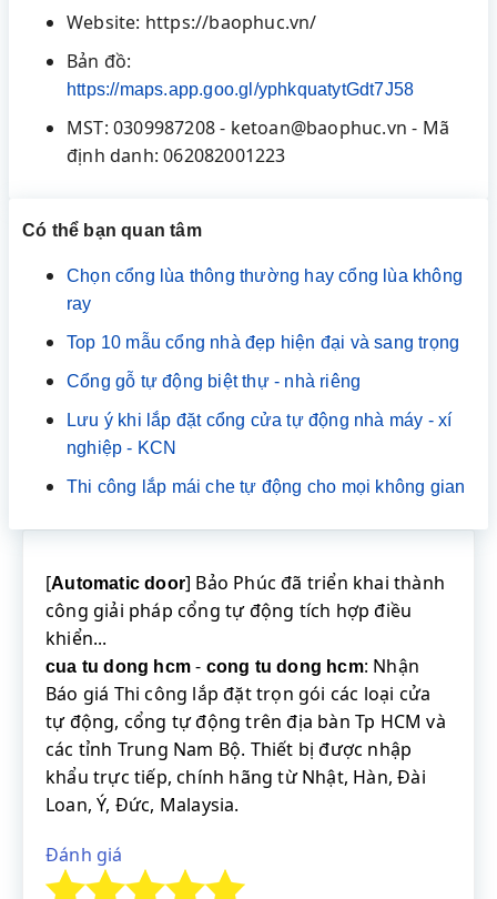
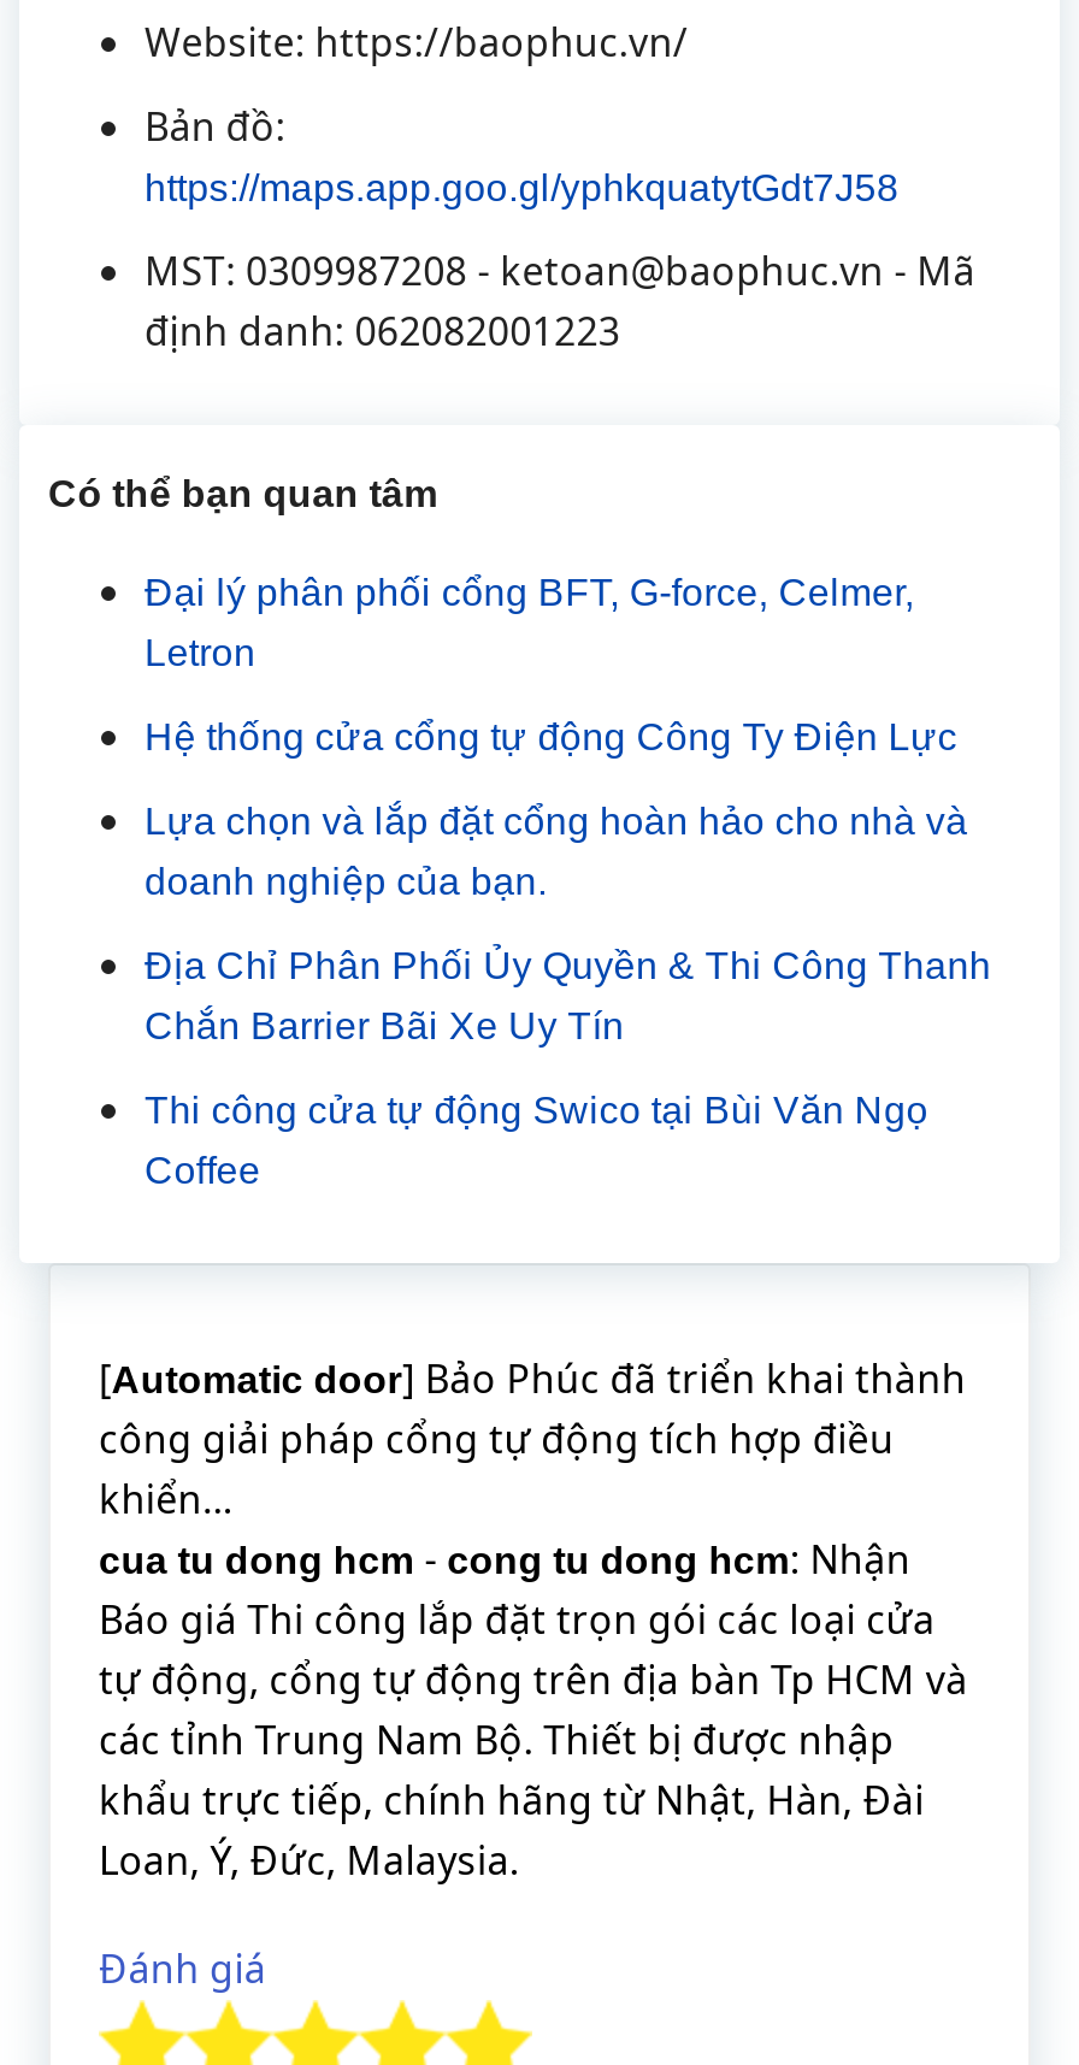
[67,266,465,496] Chọn cổng lùa thông thường hay cổng lùa không | ray | Top 10 mẫu cổng nhà đẹp hiện đại và sang trọng | Cổng gỗ tự động biệt thự - nhà riêng | Lưu ý khi lắp đặt cổng cửa tự động nhà máy - xí | nghiệp - KCN | Thi công lắp mái che tự động cho mọi không gian -> [145,572,991,1191] Đại lý phân phối cổng BFT, G-force, Celmer, | Letron | Hệ thống cửa cổng tự động Công Ty Điện Lực | Lựa chọn và lắp đặt cổng hoàn hảo cho nhà và | doanh nghiệp của bạn. | Địa Chỉ Phân Phối Ủy Quyền & Thi Công Thanh | Chắn Barrier Bãi Xe Uy Tín | Thi công cửa tự động Swico tại Bùi Văn Ngọ | Coffee

